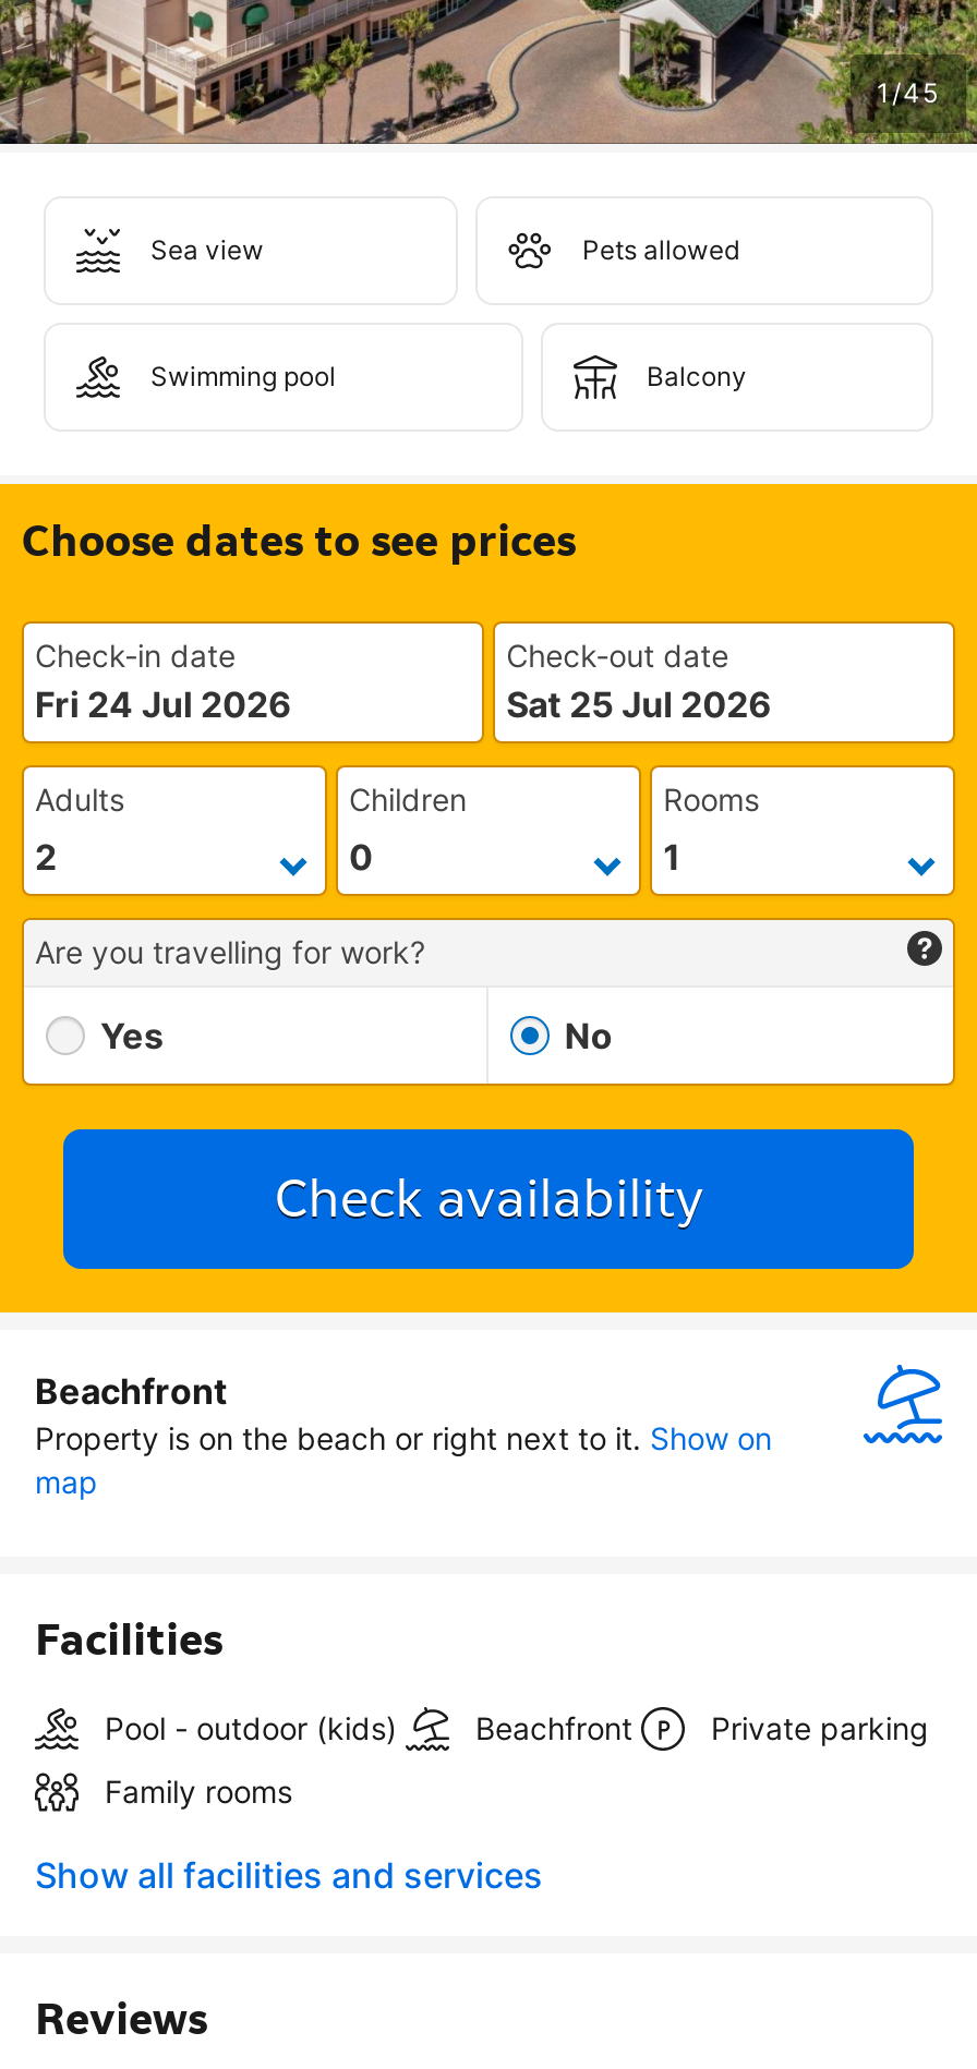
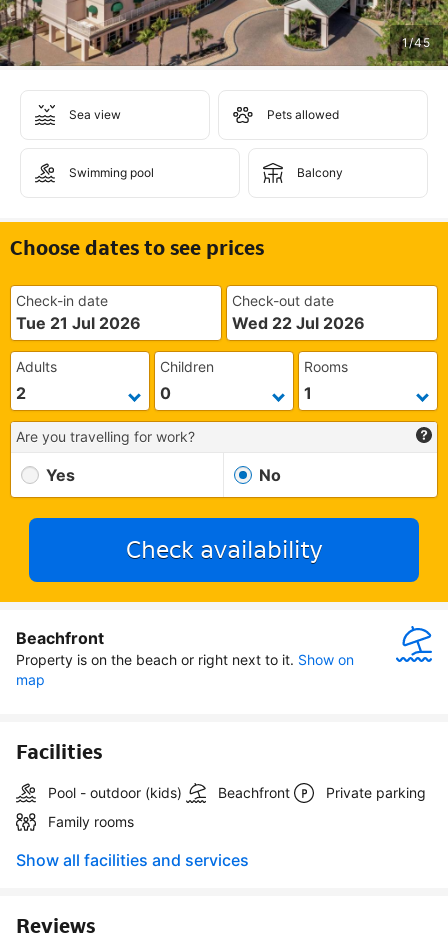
[35,682,292,726] Fri 24 Jul 2026 -> [16,313,141,333] Tue 21 Jul 2026
[506,682,772,726] Sat 25 Jul 2026 -> [232,313,365,333] Wed 22 Jul 2026

